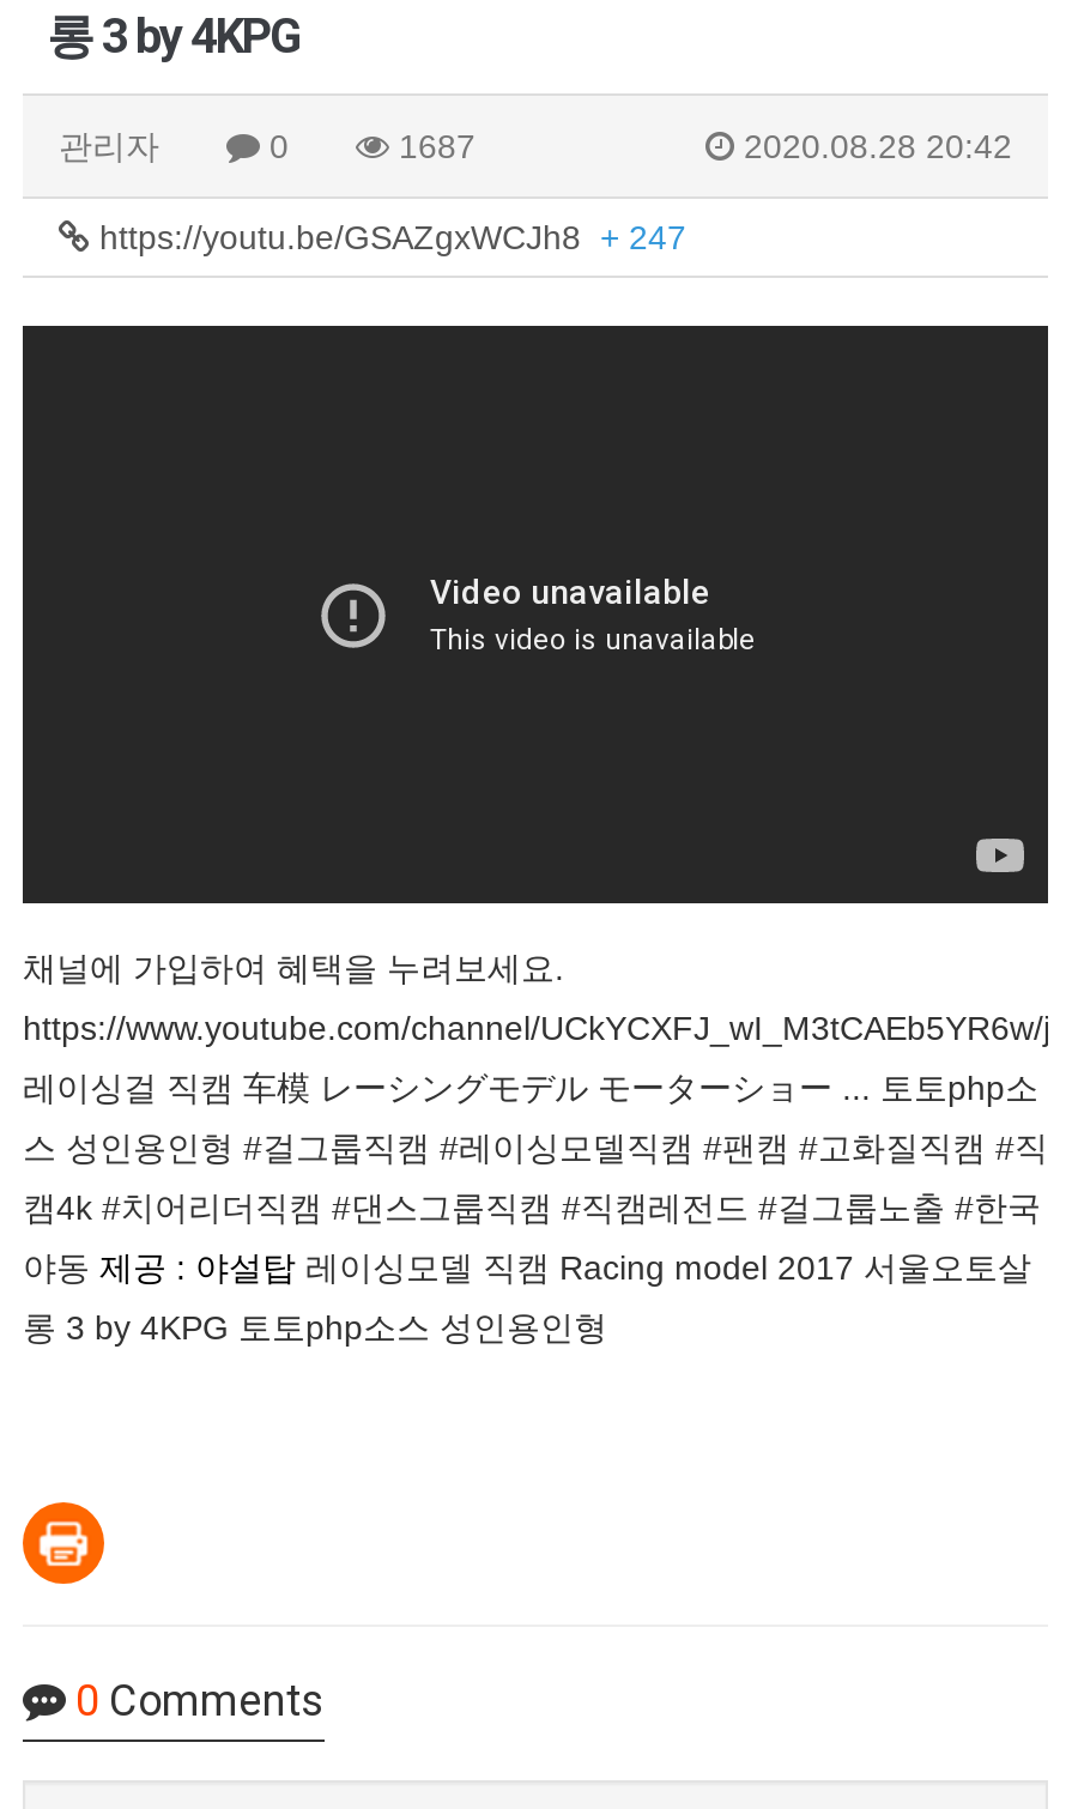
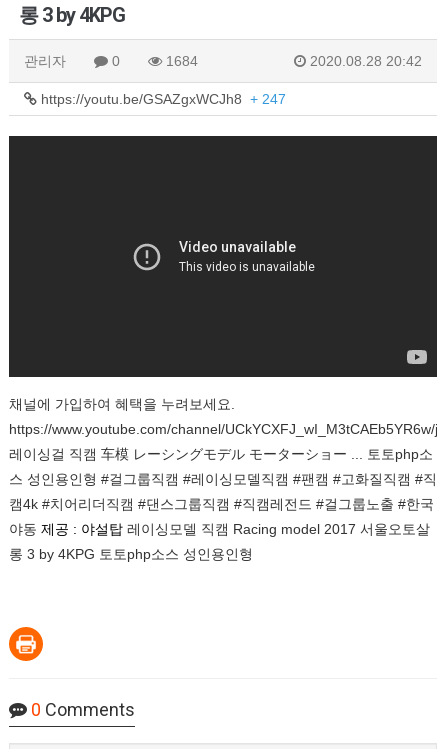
[389,127,476,165] 1687 -> [162,53,198,69] 1684

